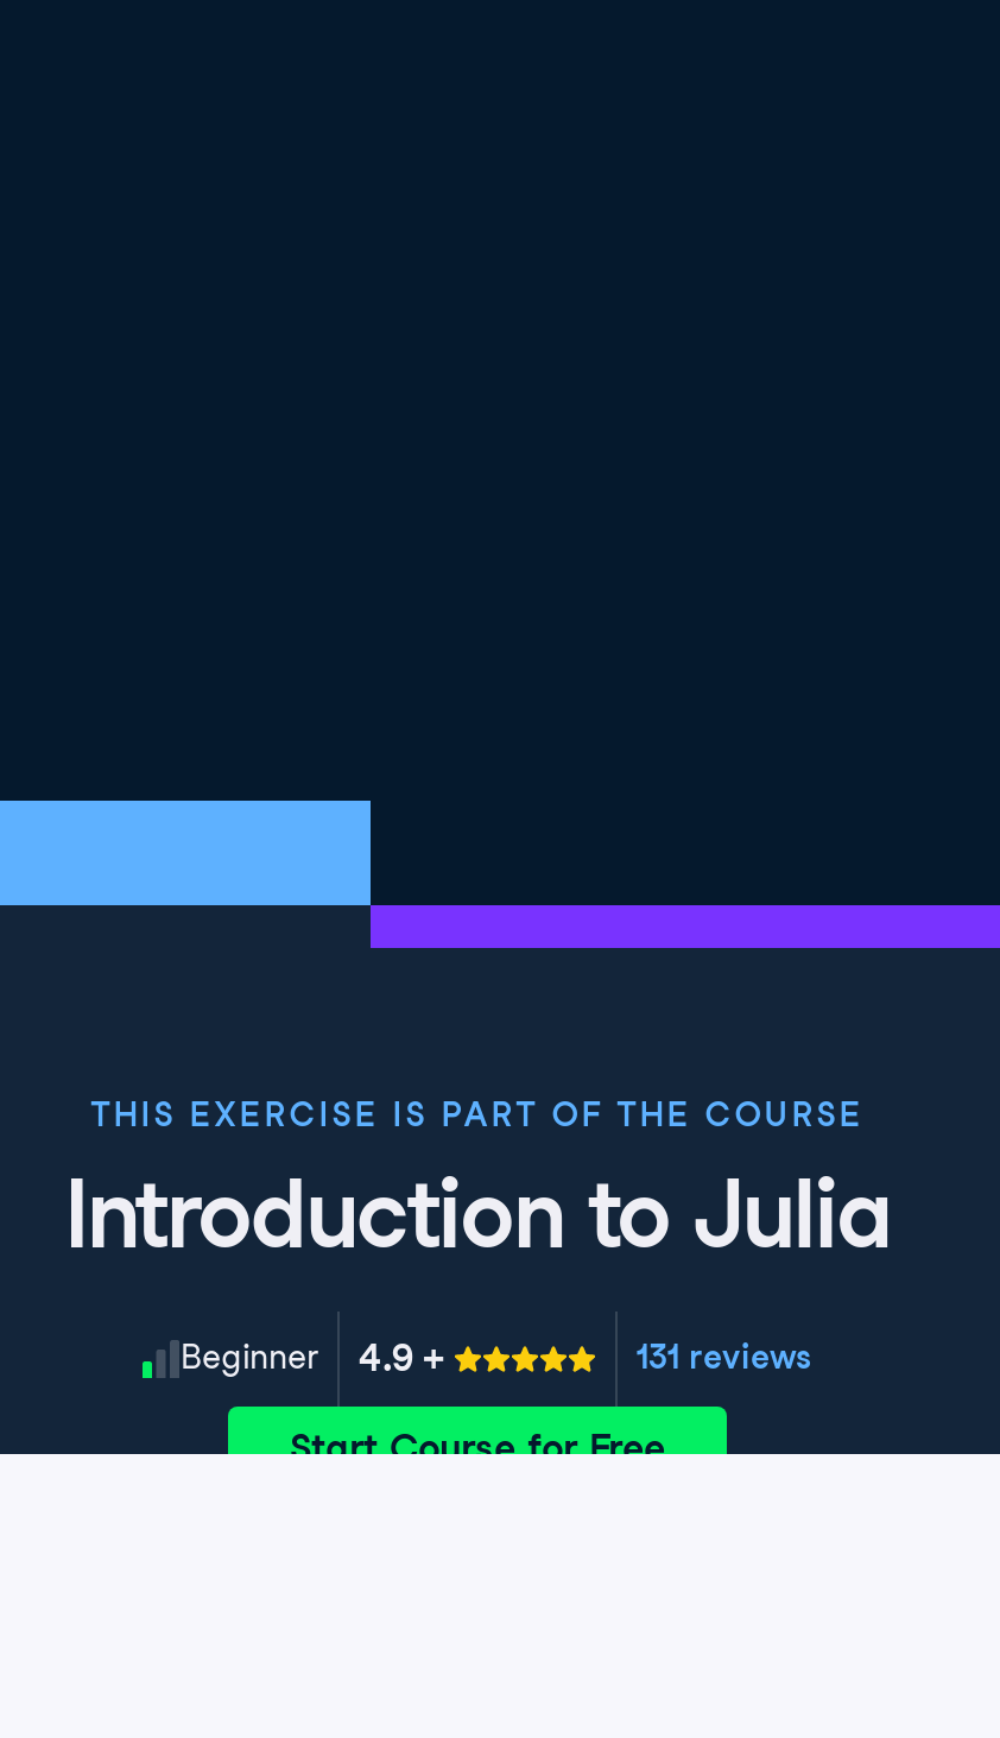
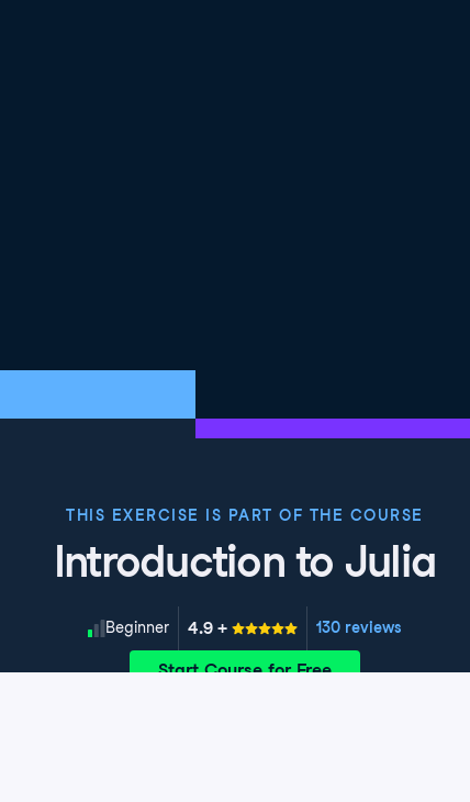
[637,1338,812,1376] 131 reviews -> [316,619,402,636] 130 reviews

